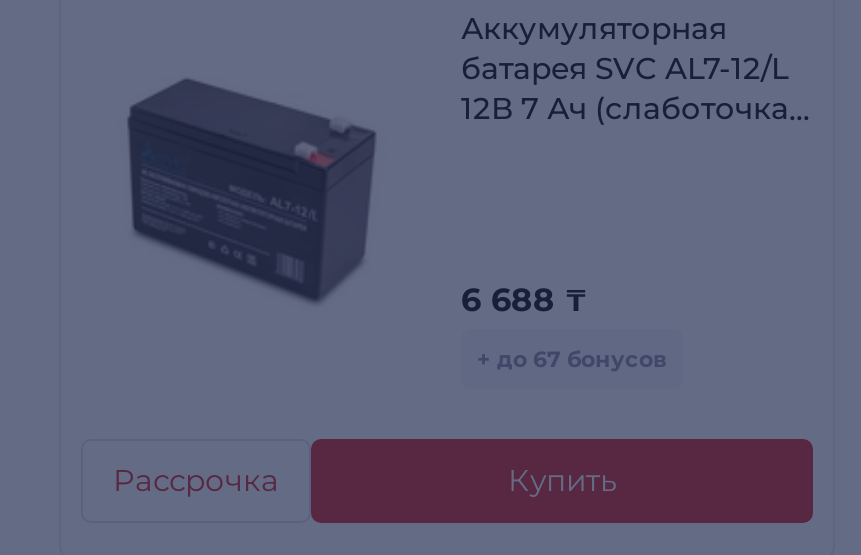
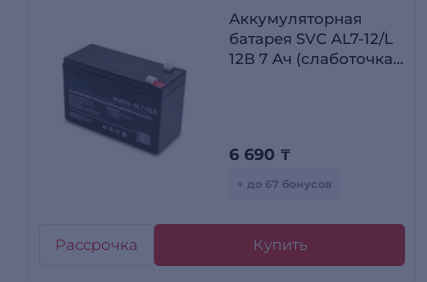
[461,281,587,319] 6 688 ₸ -> [229,145,291,164] 6 690 ₸

